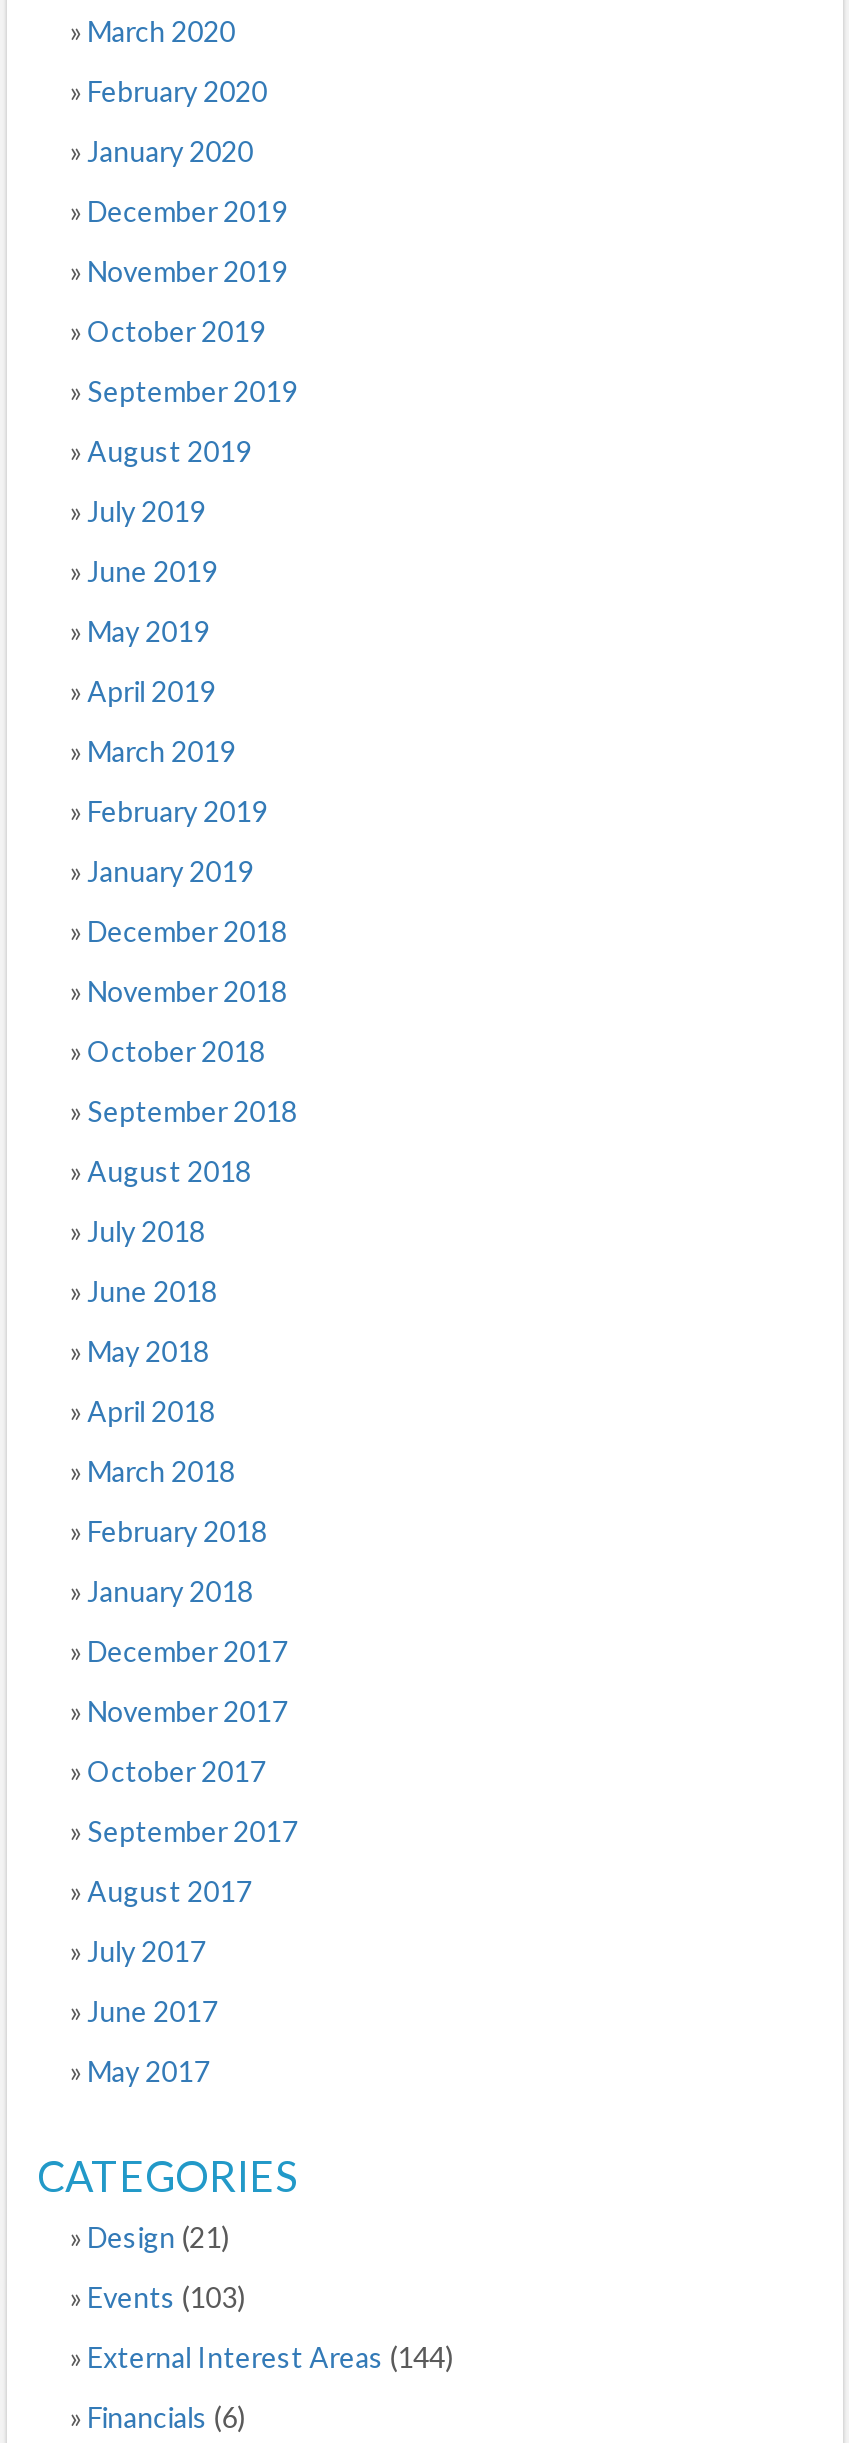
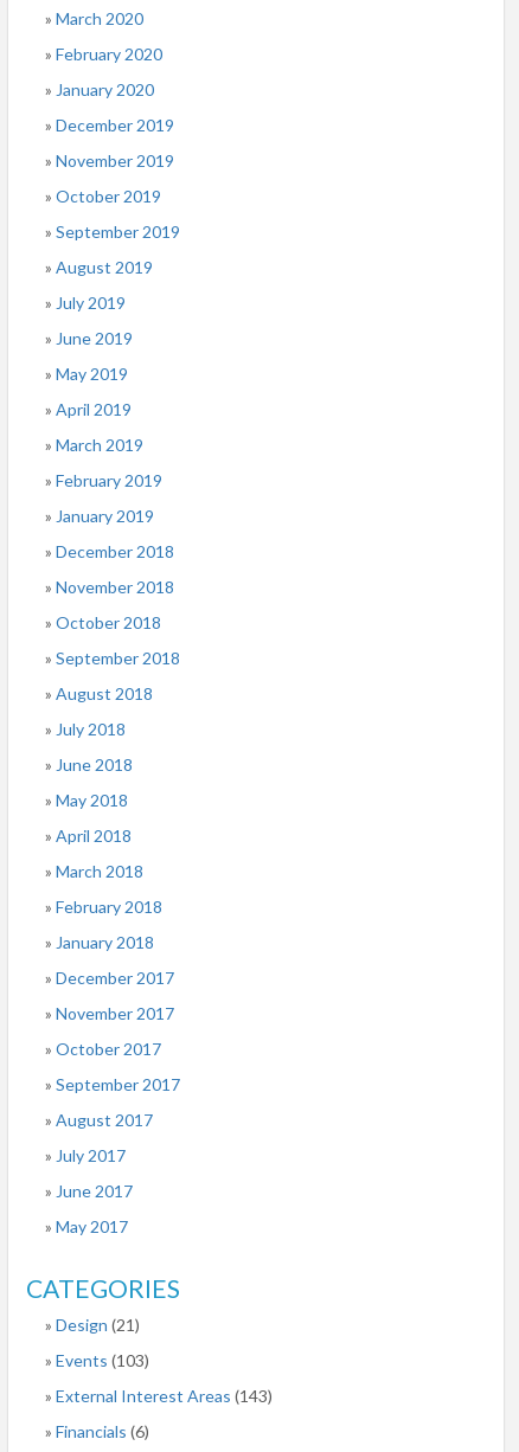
[87,2341,453,2375] External Interest Areas (144) -> [56,1386,273,1406] External Interest Areas (143)

